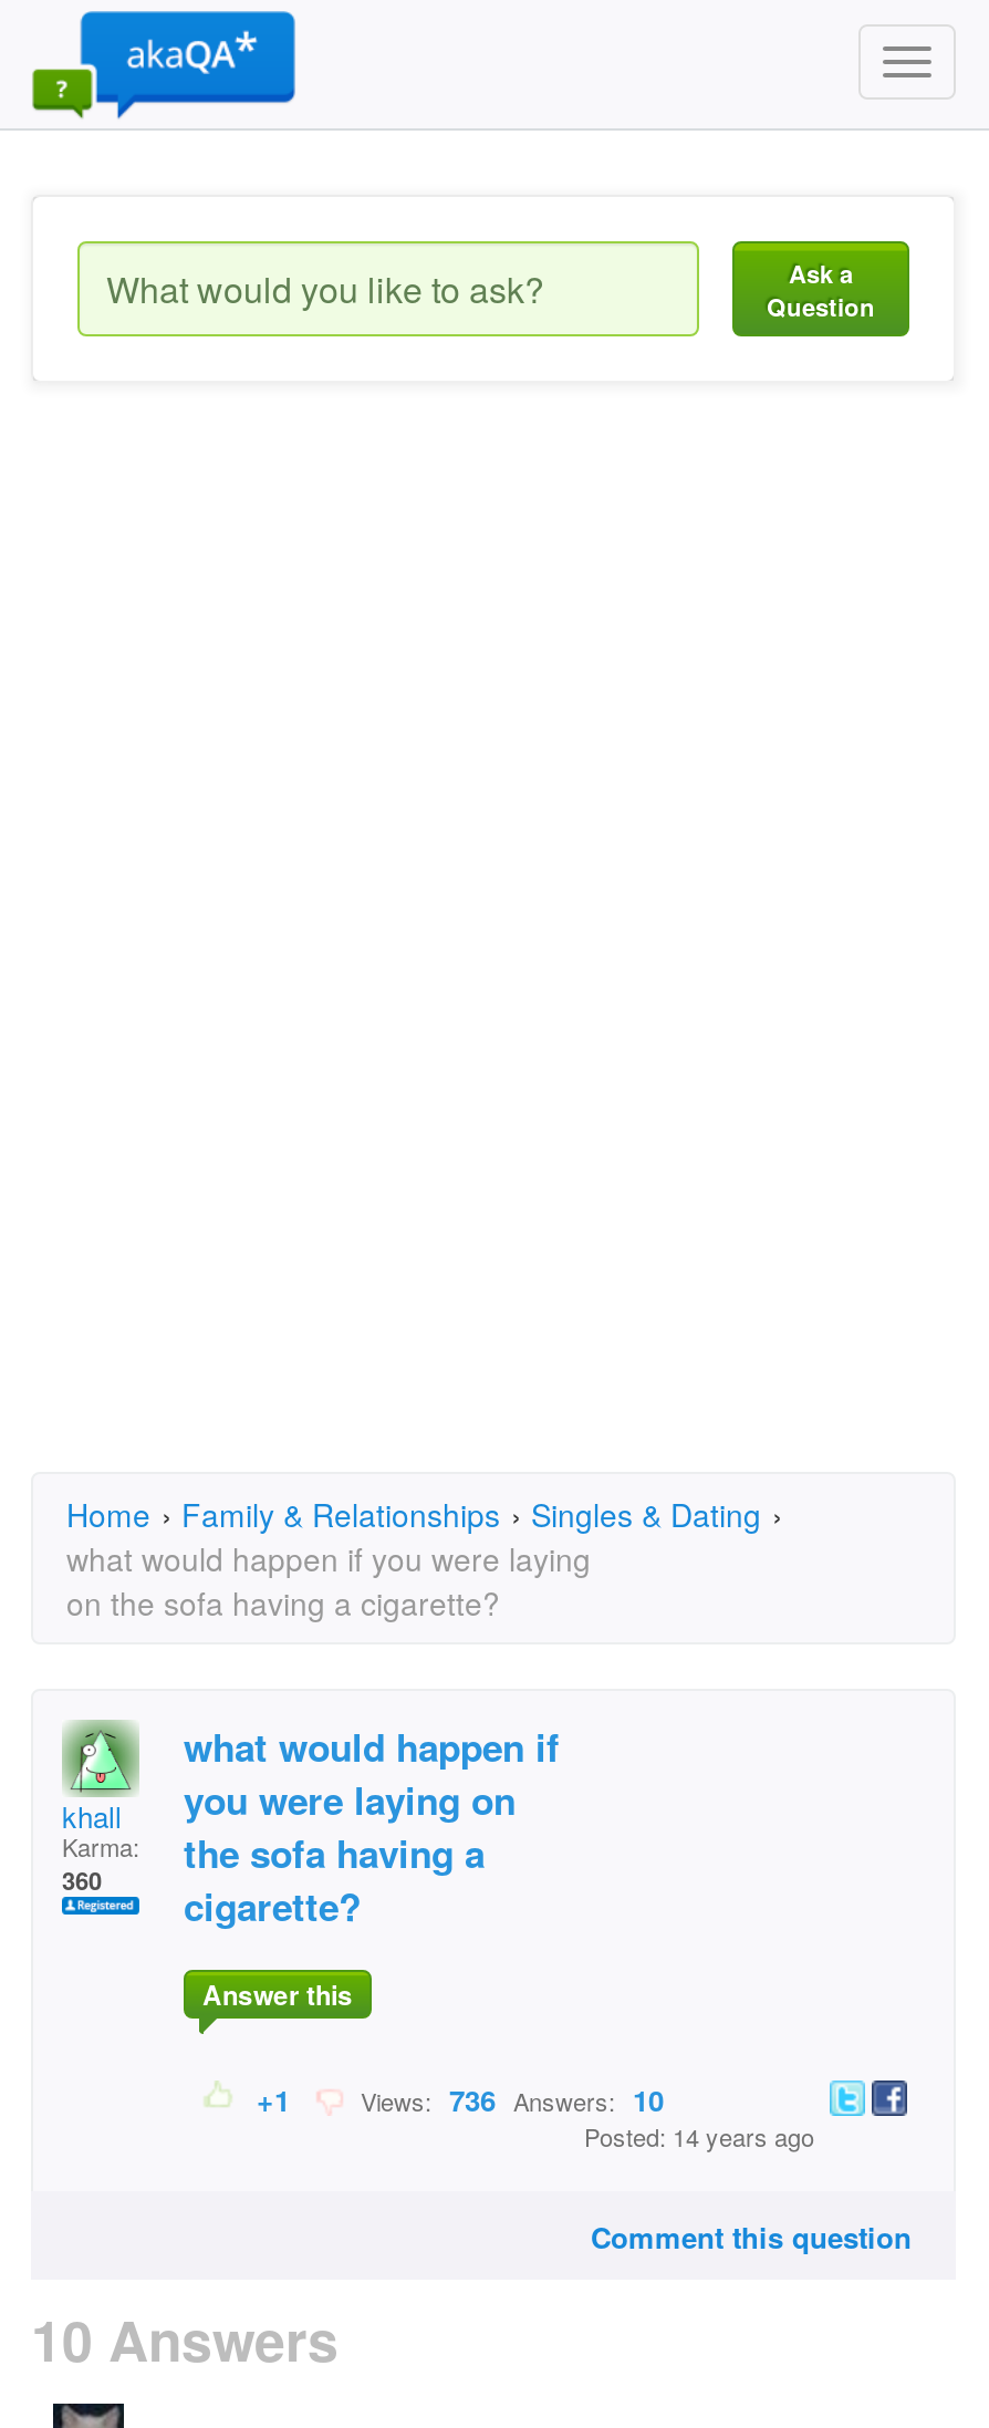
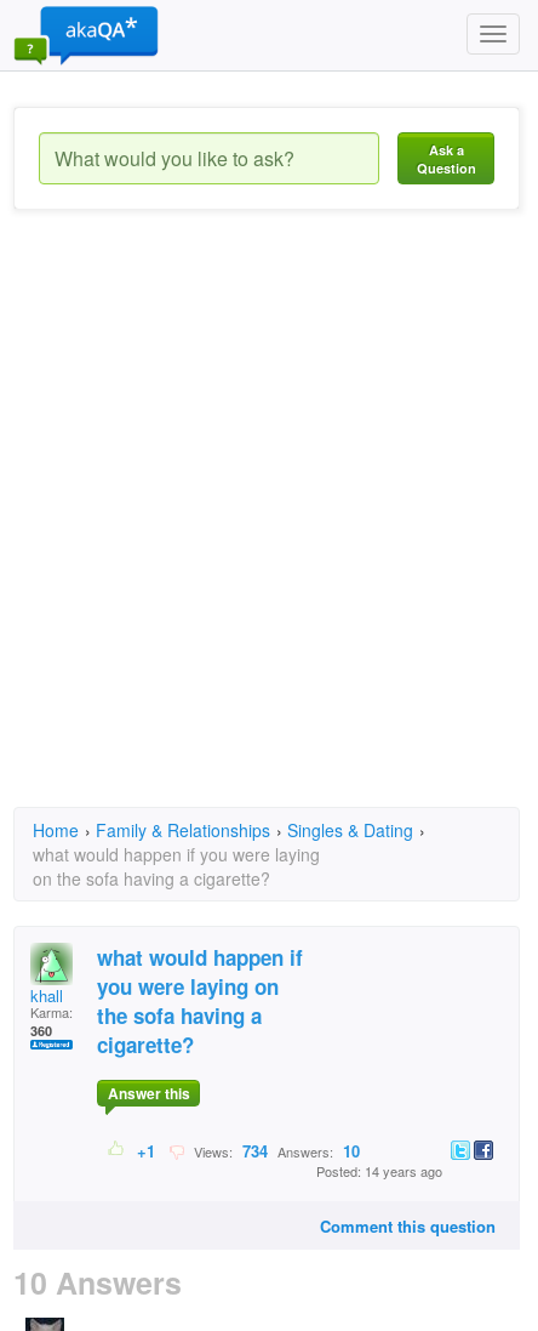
[347,2079,664,2121] Views: 736 Answers: 10 -> [187,1139,360,1162] Views: 734 Answers: 10

